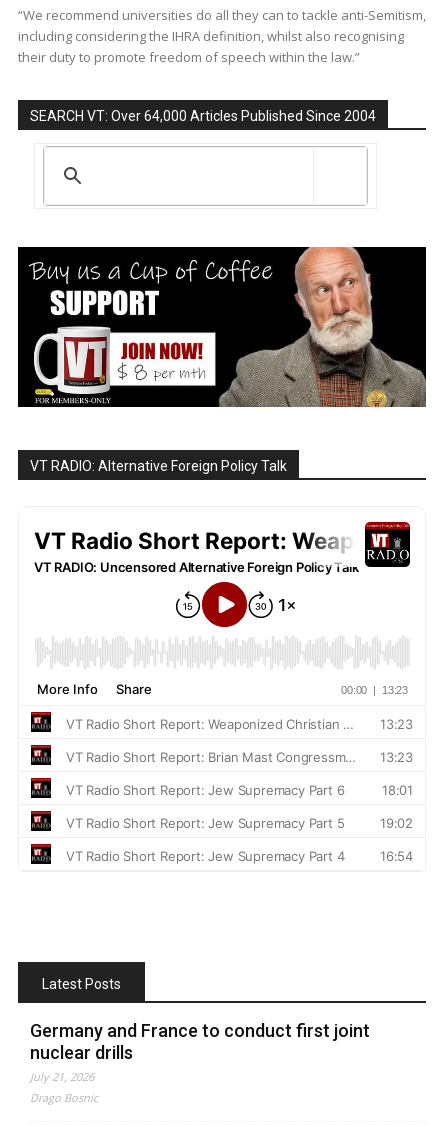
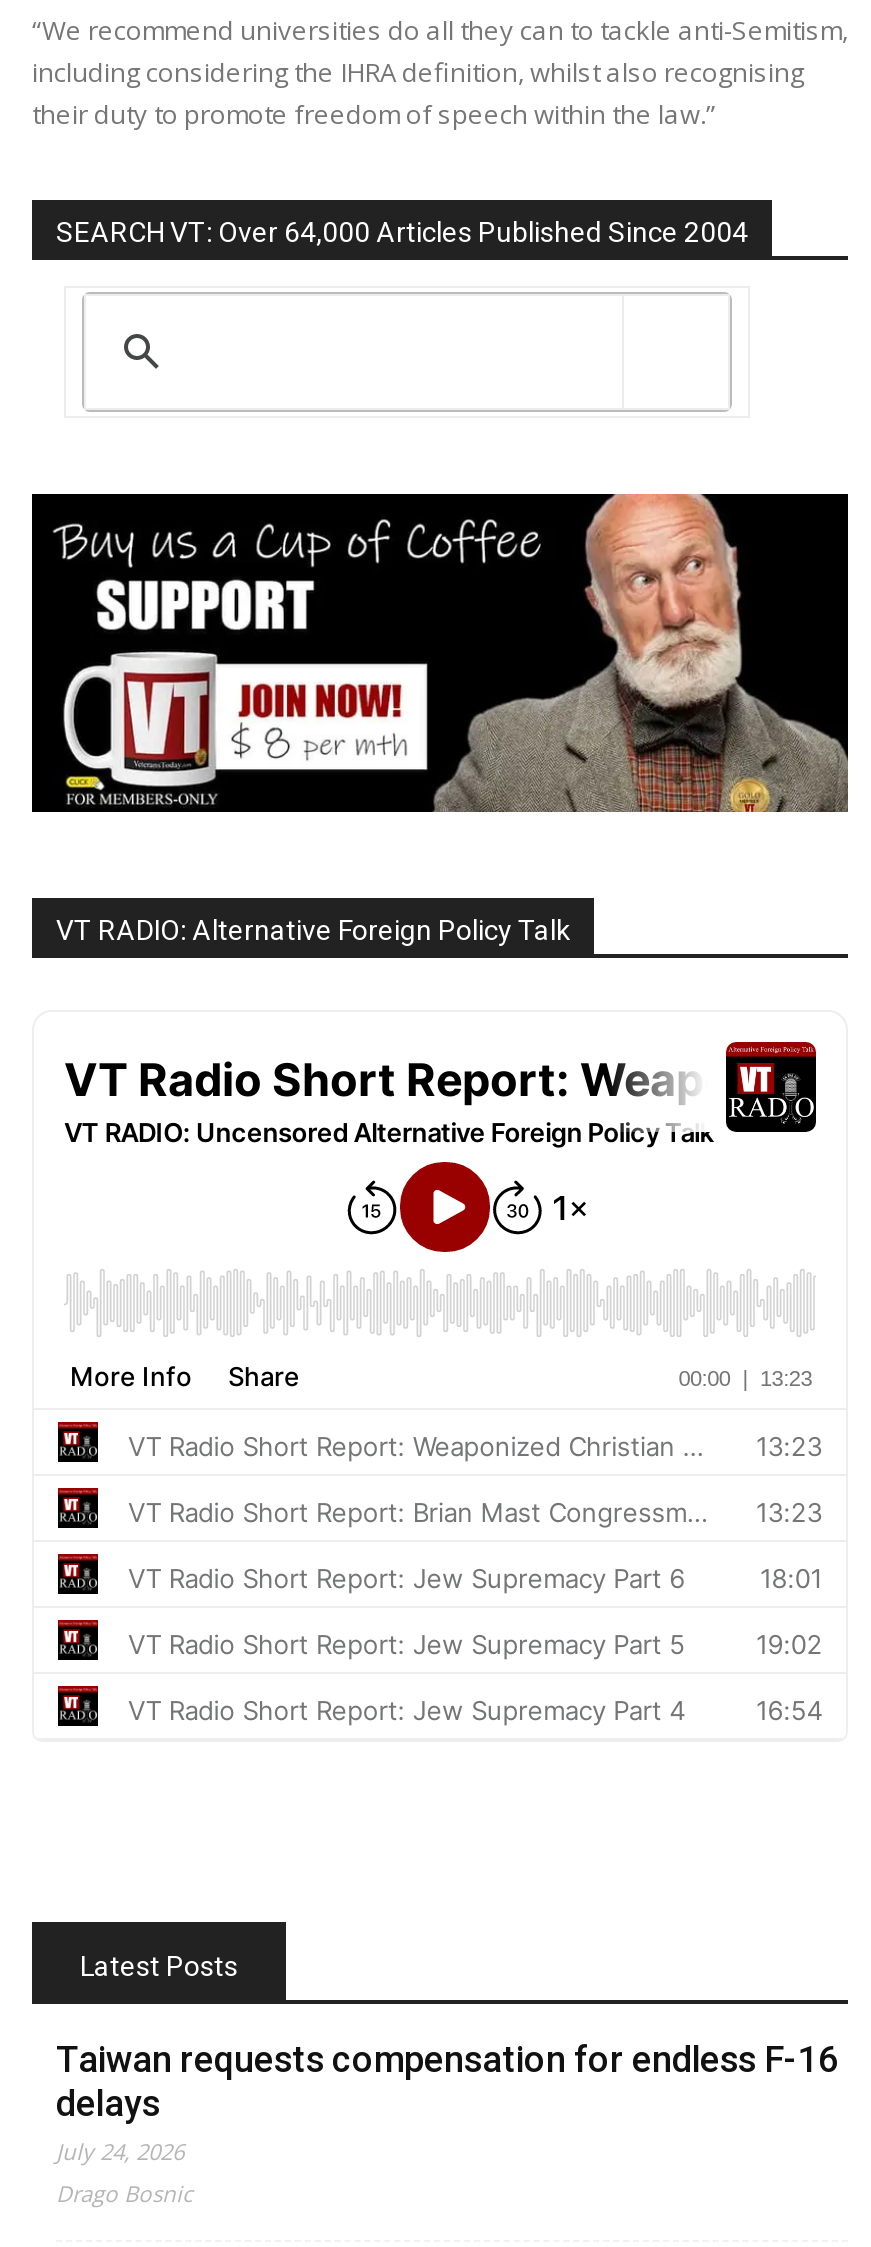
[30,1019,370,1083] Germany and France to conduct first joint | nuclear drills | July 21, 2026 -> [56,2039,838,2167] Taiwan requests compensation for endless F-16 | delays | July 24, 2026

